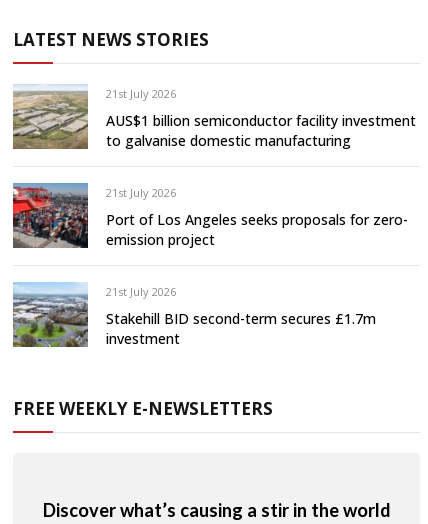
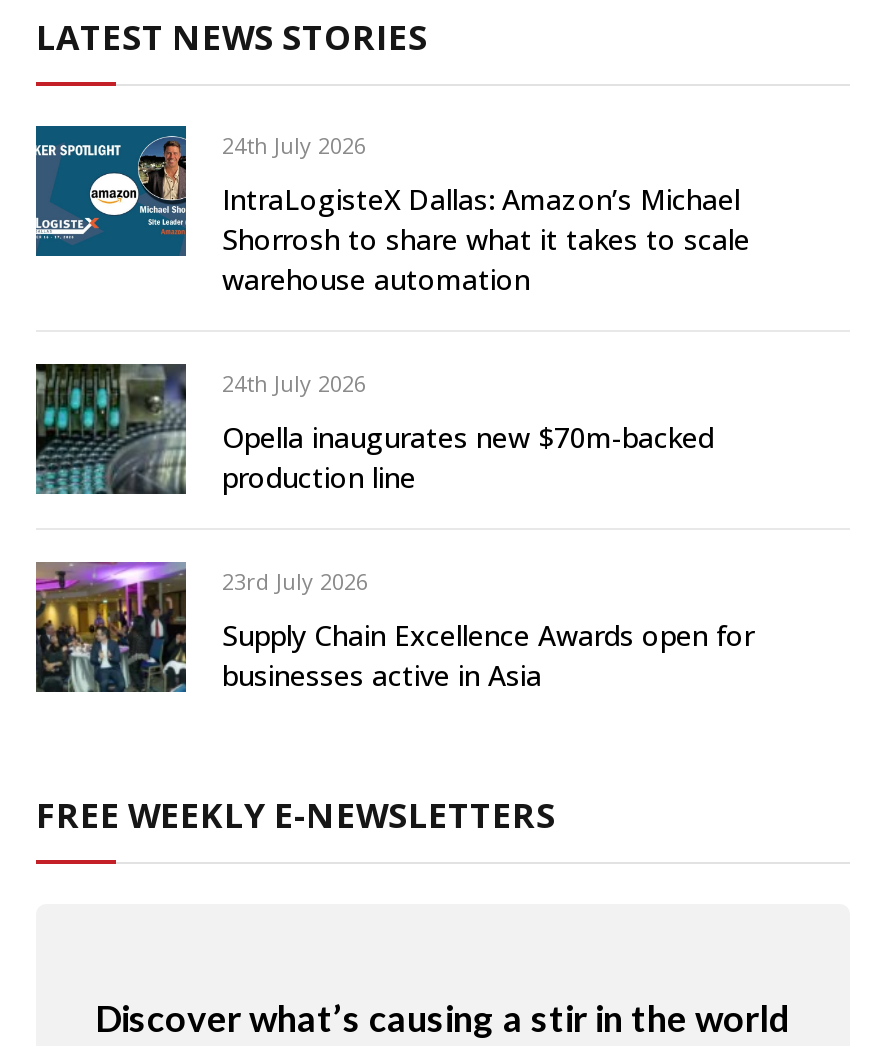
[12,84,176,150] [image] | 21st July 2026 -> [34,124,366,258] [image] | 24th July 2026
[106,111,416,150] AUS$1 billion semiconductor facility investment | to galvanise domestic manufacturing -> [222,179,750,297] IntraLogisteX Dallas: Amazon’s Michael | Shorrosh to share what it takes to scale | warehouse automation
[12,182,176,249] [image] | 21st July 2026 -> [36,362,366,494] [image] | 24th July 2026
[106,210,408,249] Port of Los Angeles seeks proposals for zero- | emission project -> [222,417,714,495] Opella inaugurates new $70m-backed | production line
[12,282,176,348] [image] | 21st July 2026 -> [34,560,368,694] [image] | 23rd July 2026
[106,309,376,348] Stakehill BID second-term secures £1.7m | investment -> [222,615,754,693] Supply Chain Excellence Awards open for | businesses active in Asia

